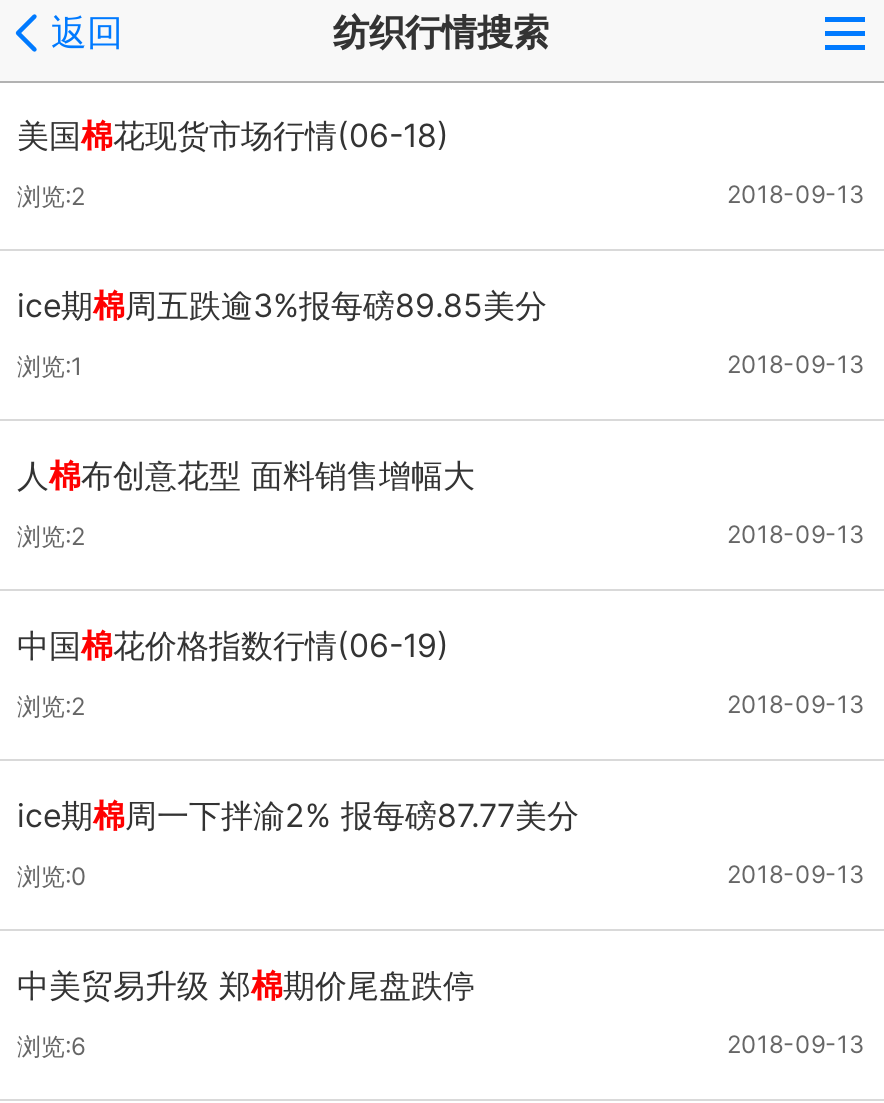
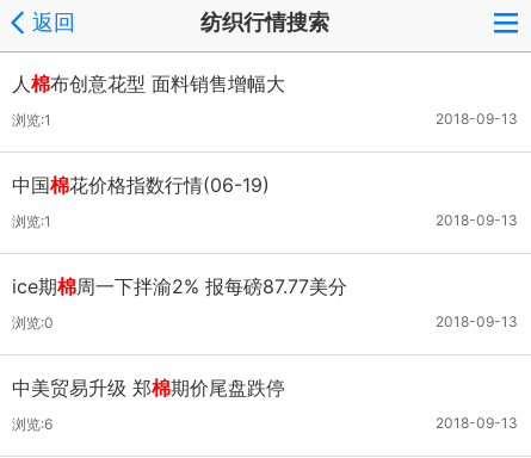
[17,115,865,381] 美国棉花现货市场行情(06-18) | 2018-09-13 | 浏览:2 | ice期棉周五跌逾3%报每磅89.85美分 | 2018-09-13 | 浏览:1 -> none
[17,521,85,551] 浏览:2 -> [12,111,51,129] 浏览:1
[17,691,85,721] 浏览:2 -> [12,212,51,230] 浏览:1

